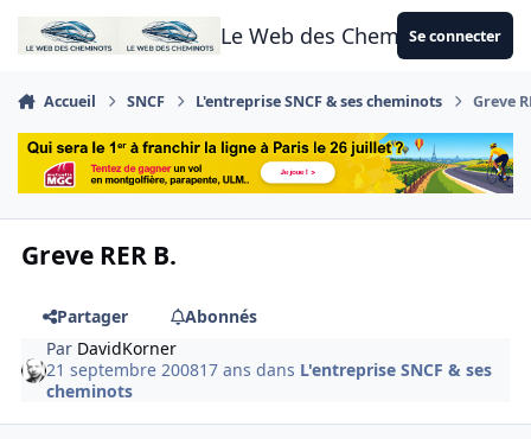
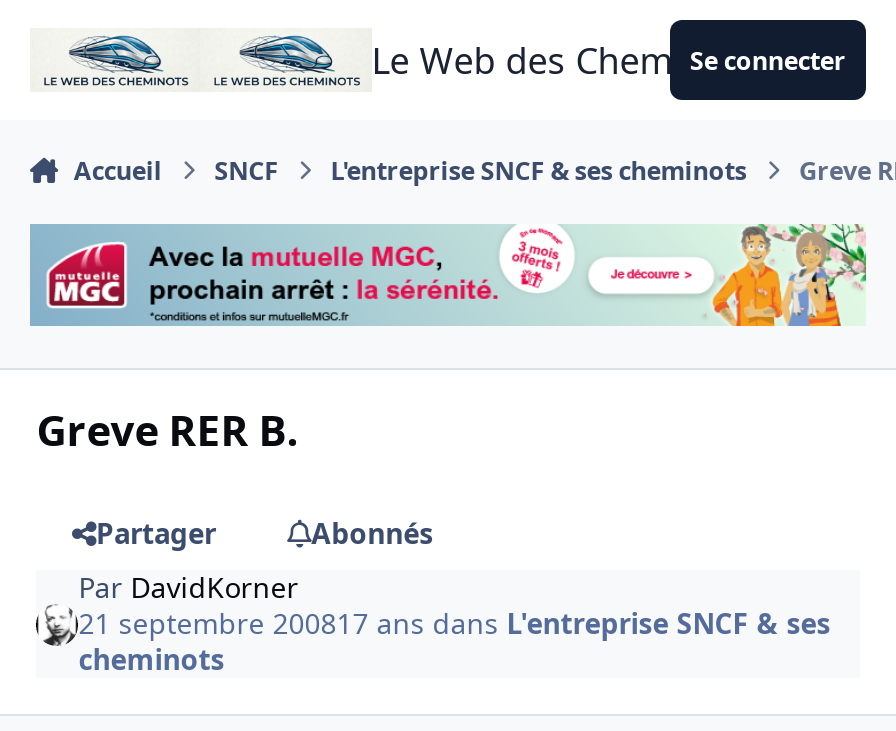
[17,132,514,195] [image] -> [28,222,868,328] [image]

